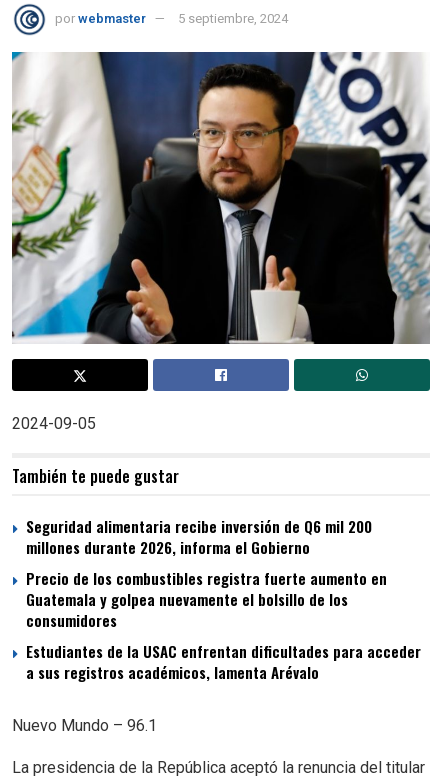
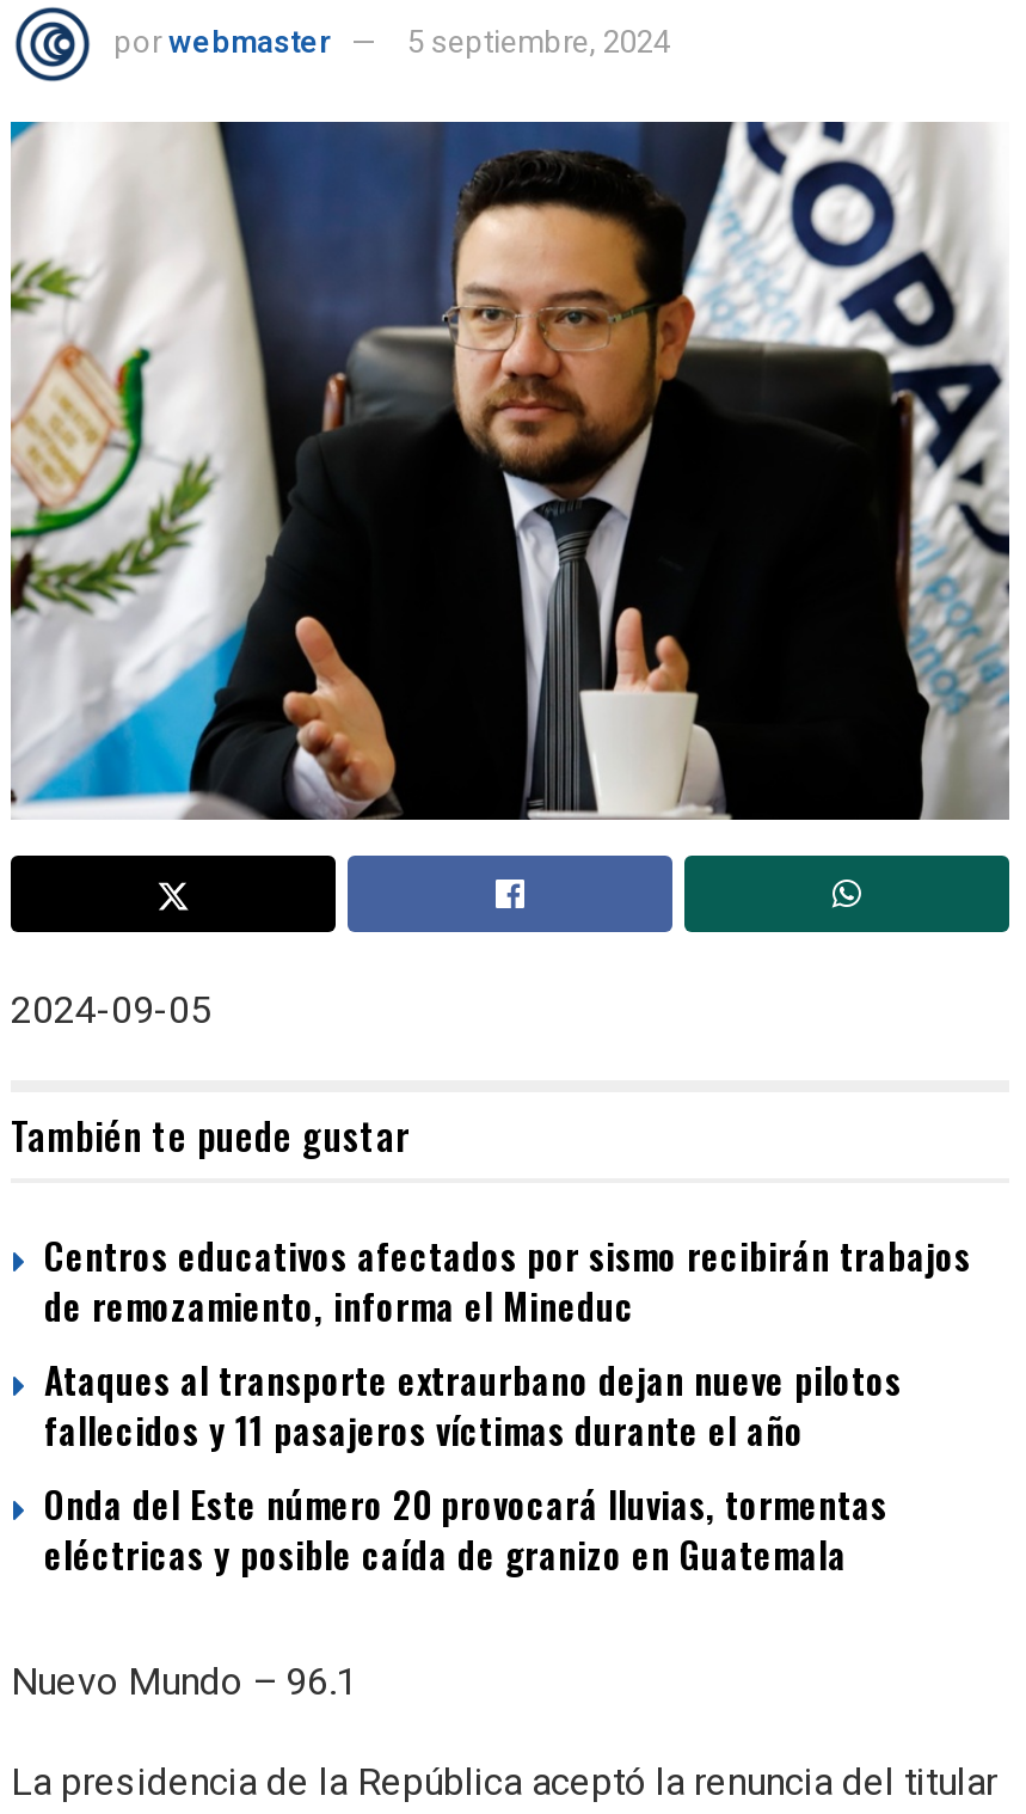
[26,515,421,683] Seguridad alimentaria recibe inversión de Q6 mil 200 | millones durante 2026, informa el Gobierno | Precio de los combustibles registra fuerte aumento en | Guatemala y golpea nuevamente el bolsillo de los | consumidores | Estudiantes de la USAC enfrentan dificultades para acceder | a sus registros académicos, lamenta Arévalo -> [44,1229,971,1580] Centros educativos afectados por sismo recibirán trabajos | de remozamiento, informa el Mineduc | Ataques al transporte extraurbano dejan nueve pilotos | fallecidos y 11 pasajeros víctimas durante el año | Onda del Este número 20 provocará lluvias, tormentas | eléctricas y posible caída de granizo en Guatemala

